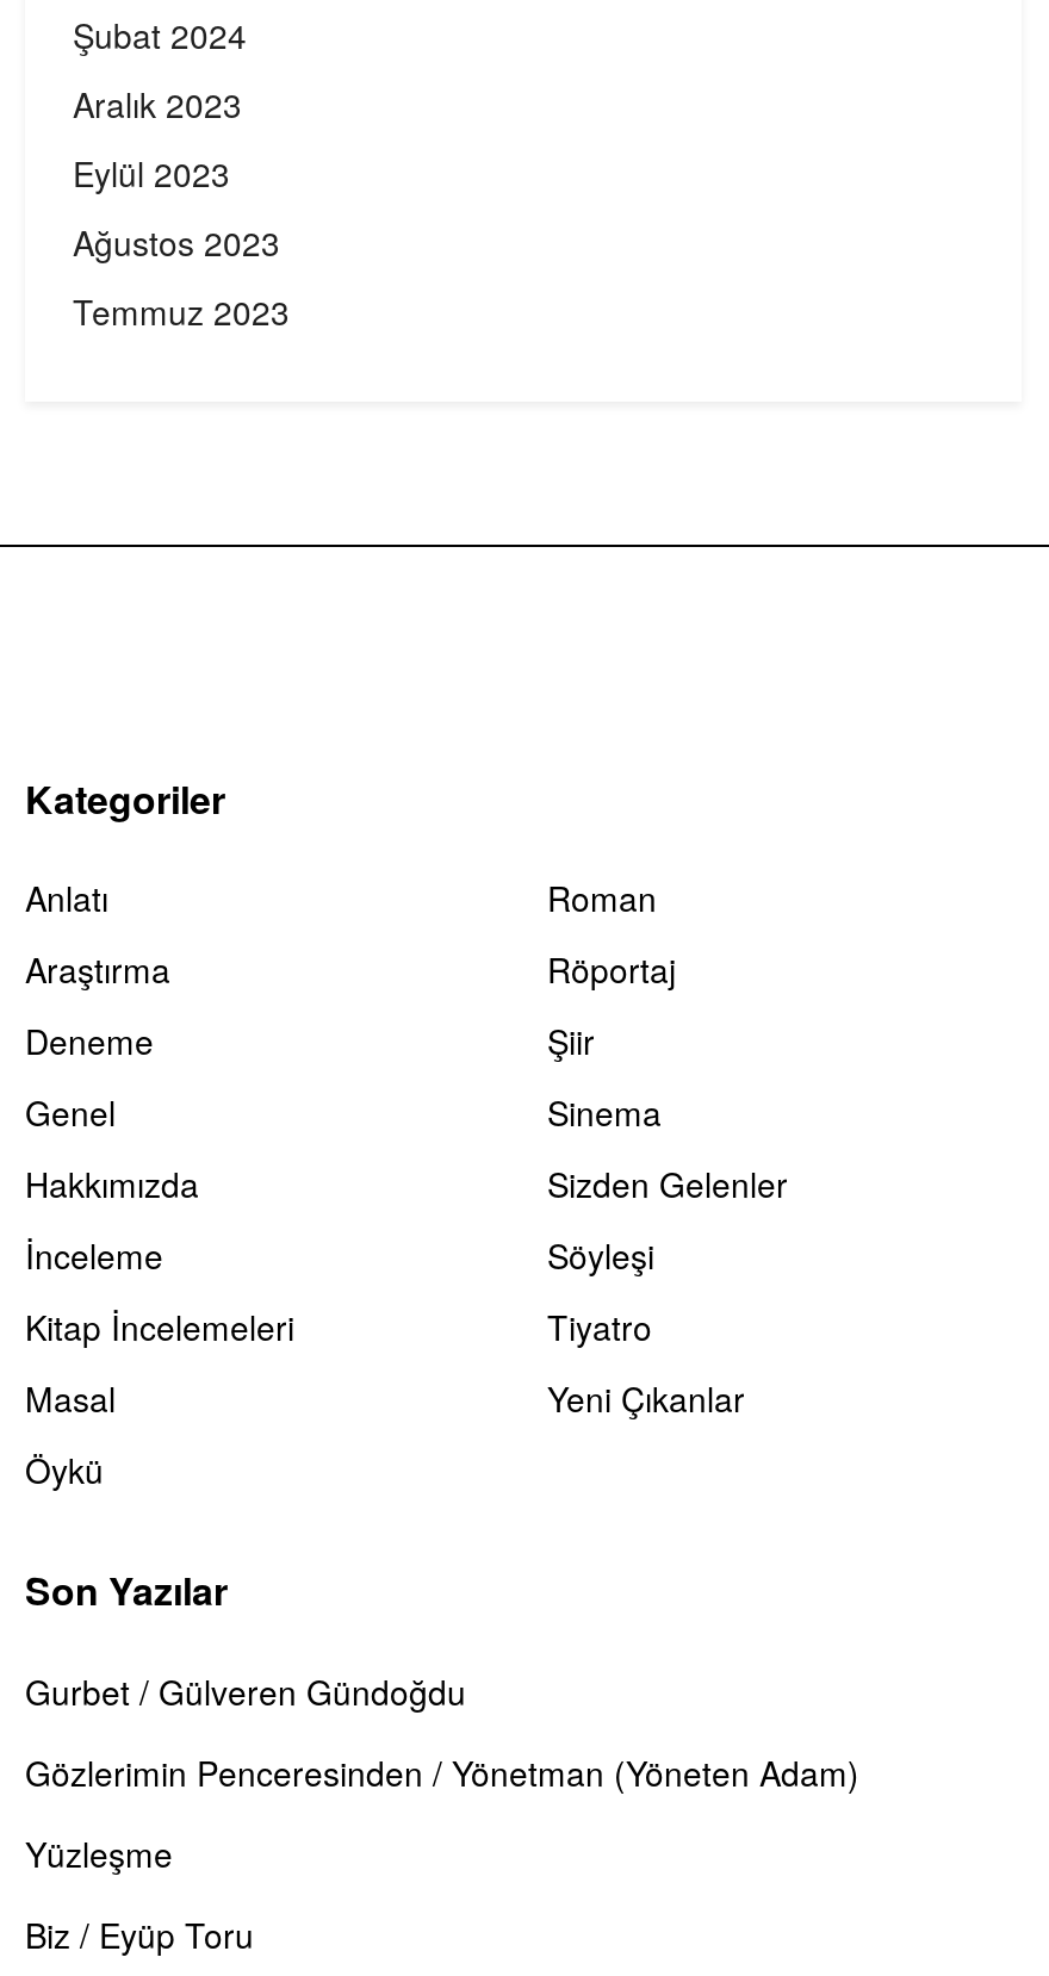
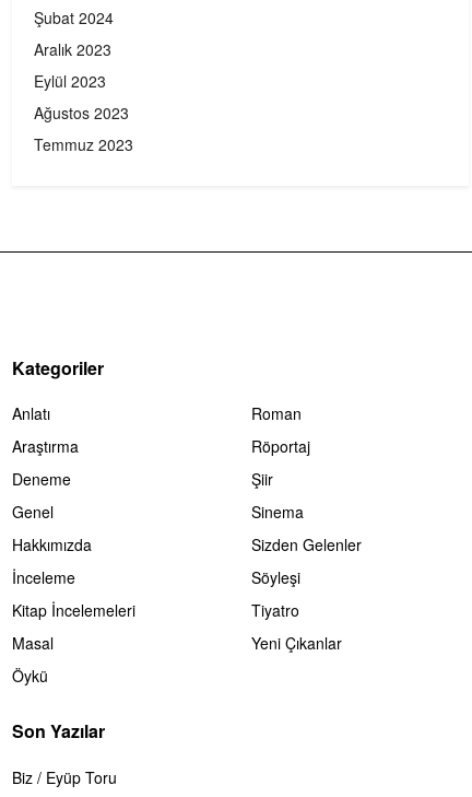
[25,1667,859,1877] Gurbet / Gülveren Gündoğdu | Gözlerimin Penceresinden / Yönetman (Yöneten Adam) | Yüzleşme -> none

